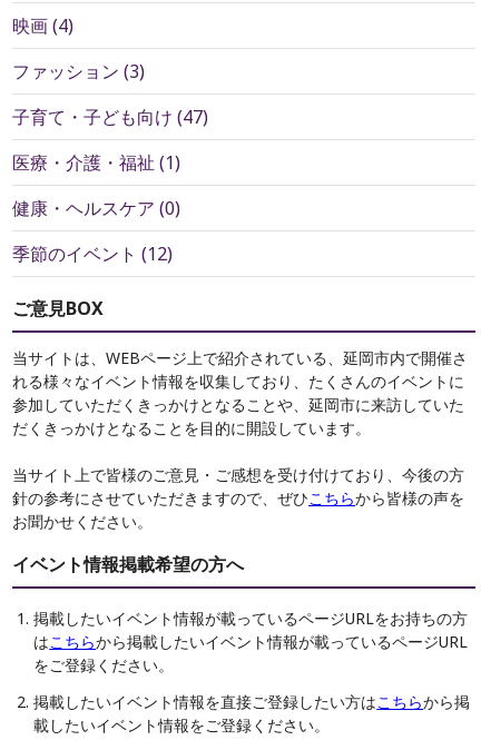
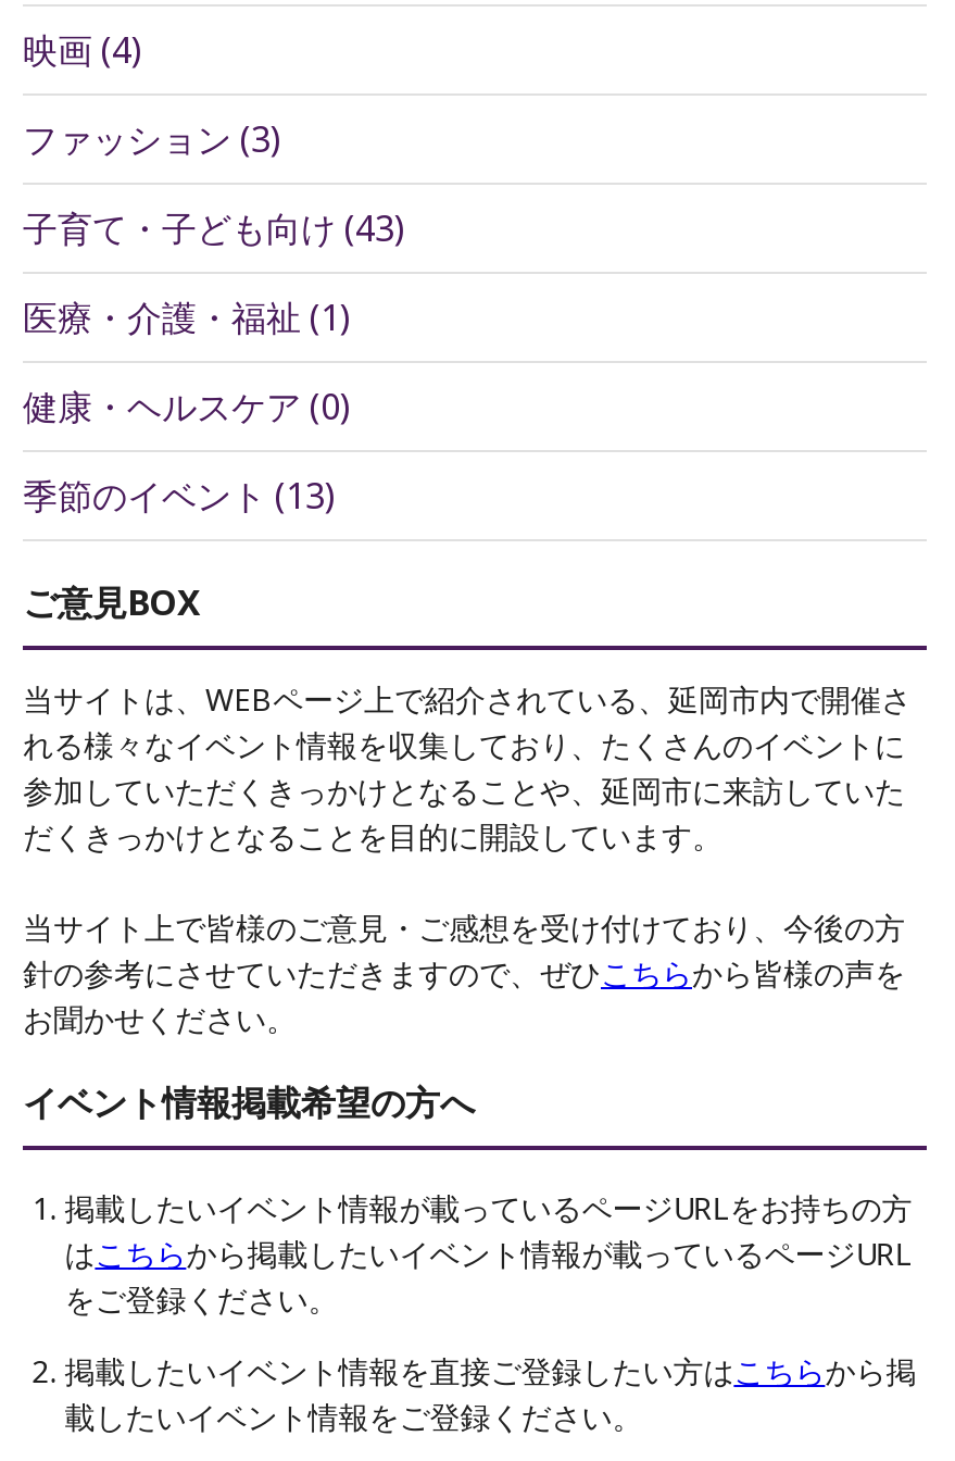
[12,104,208,129] 子育て・子ども向け(47) -> [23,204,405,252] 子育て・子ども向け(43)
[12,241,173,266] 季節のイベント(12) -> [23,472,336,519] 季節のイベント(13)

